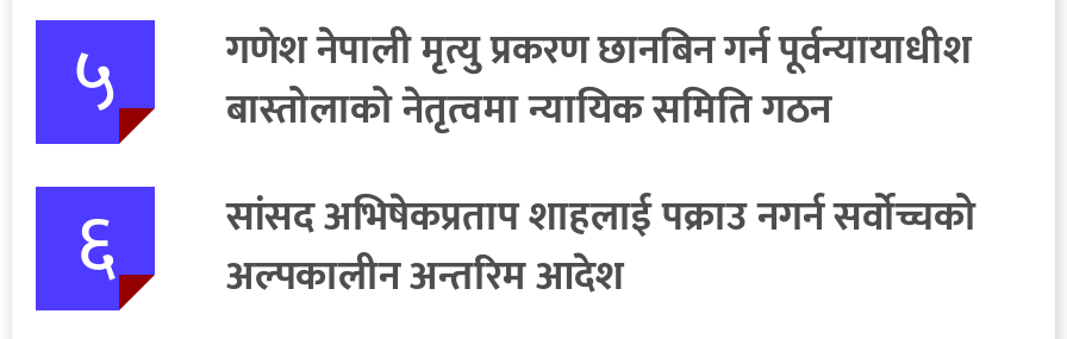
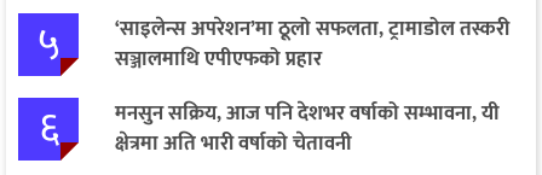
[226,19,972,145] गणेश नेपाली मृत्यु प्रकरण छानबिन गर्न पूर्वन्यायाधीश | बास्तोलाको नेतृत्वमा न्यायिक समिति गठन -> [115,13,509,77] ‘साइलेन्स अपरेशन’मा ठूलो सफलता, ट्रामाडोल तस्करी | सञ्जालमाथि एपीएफको प्रहार
[226,185,976,311] सांसद अभिषेकप्रताप शाहलाई पक्राउ नगर्न सर्वोच्चको | अल्पकालीन अन्तरिम आदेश -> [115,97,500,161] मनसुन सक्रिय, आज पनि देशभर वर्षाको सम्भावना, यी | क्षेत्रमा अति भारी वर्षाको चेतावनी

